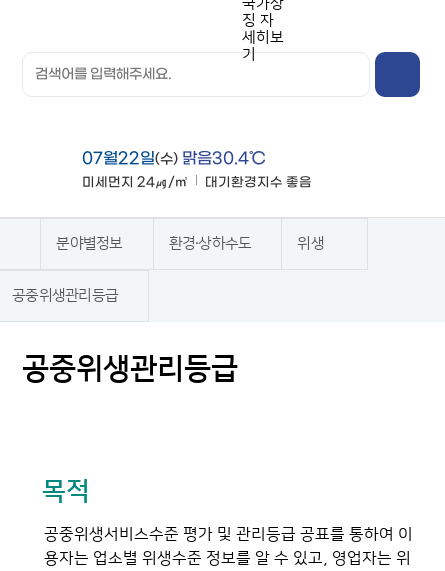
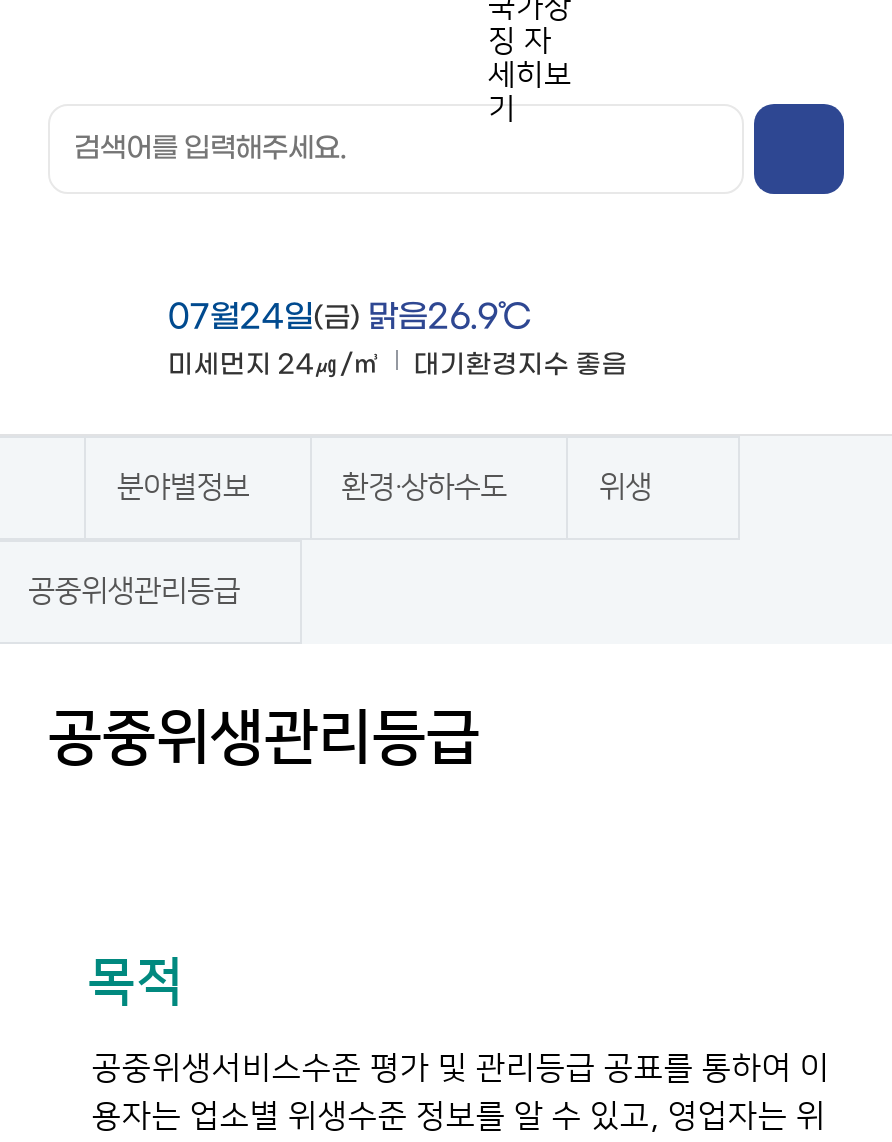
[82,149,266,168] 07월22일(수) 맑음30.4℃ -> [168,298,532,336] 07월24일(금) 맑음26.9℃

